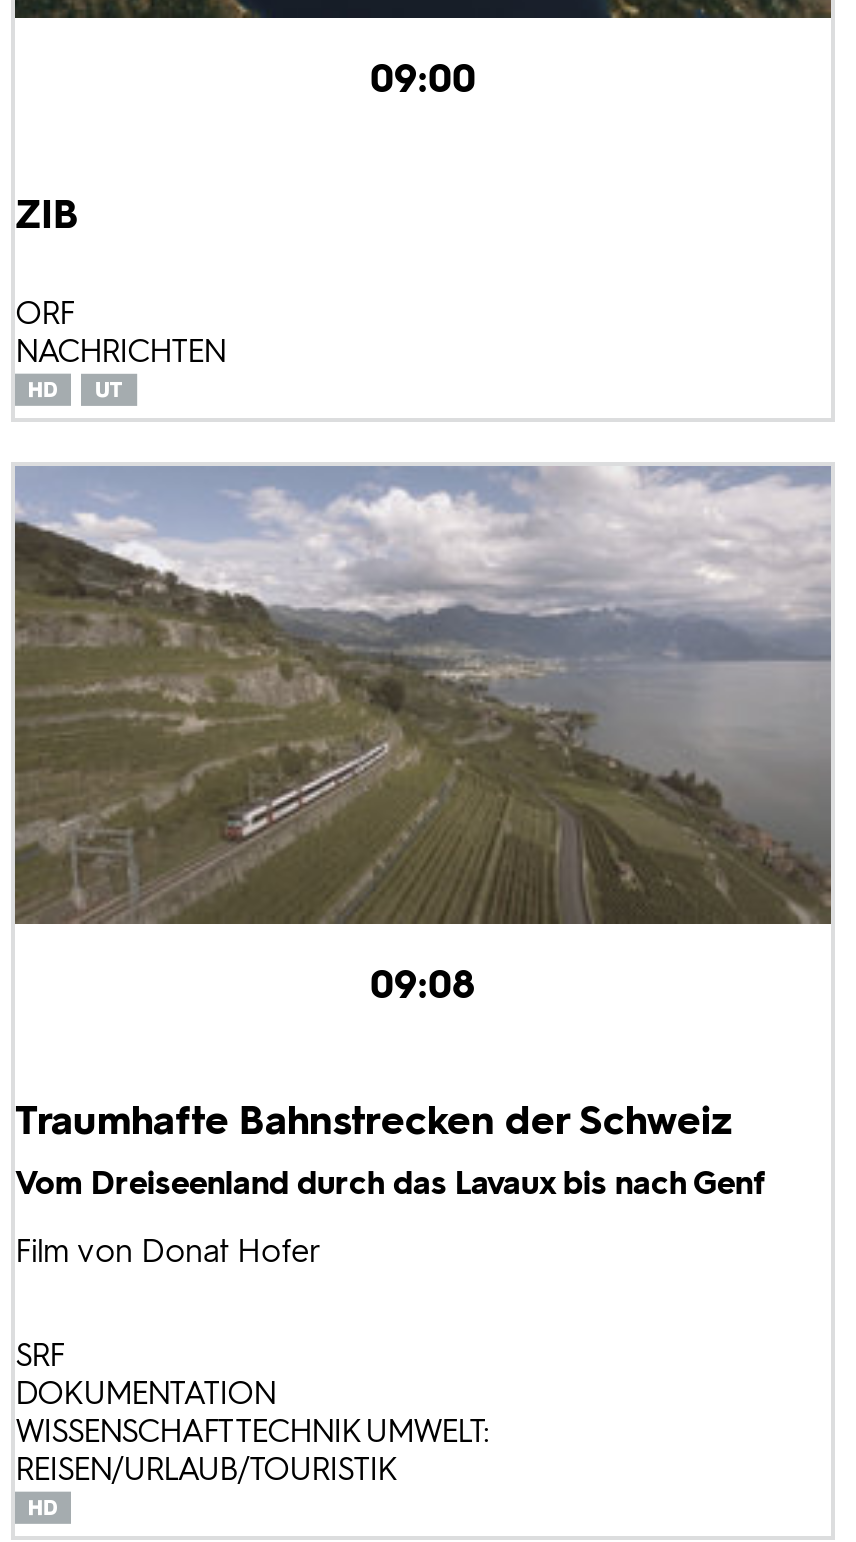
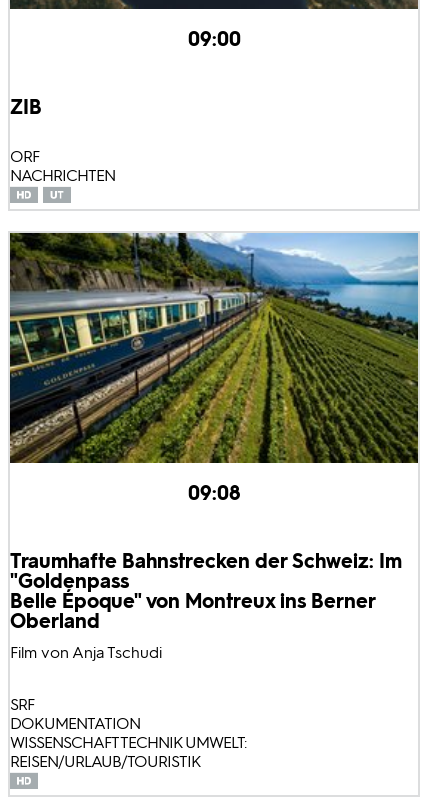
[13,464,833,926] [image] -> [9,232,419,464] [image]
[15,1097,765,1271] Traumhafte Bahnstrecken der Schweiz | Vom Dreiseenland durch das Lavaux bis nach Genf | Film von Donat Hofer -> [10,549,402,662] Traumhafte Bahnstrecken der Schweiz: Im | "Goldenpass | Belle Époque" von Montreux ins Berner | Oberland | Film von Anja Tschudi

